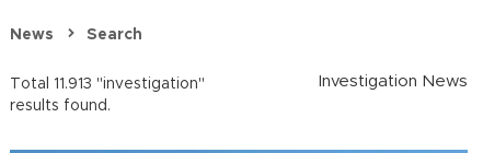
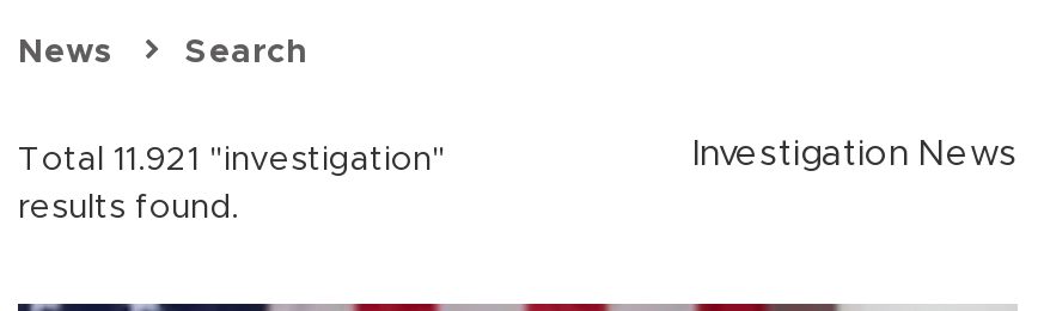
[10,77,205,92] Total 11.913 "investigation" -> [18,144,446,178] Total 11.921 "investigation"

